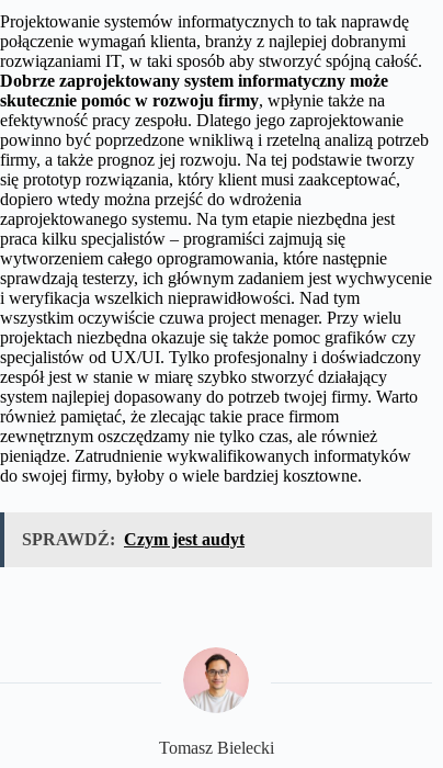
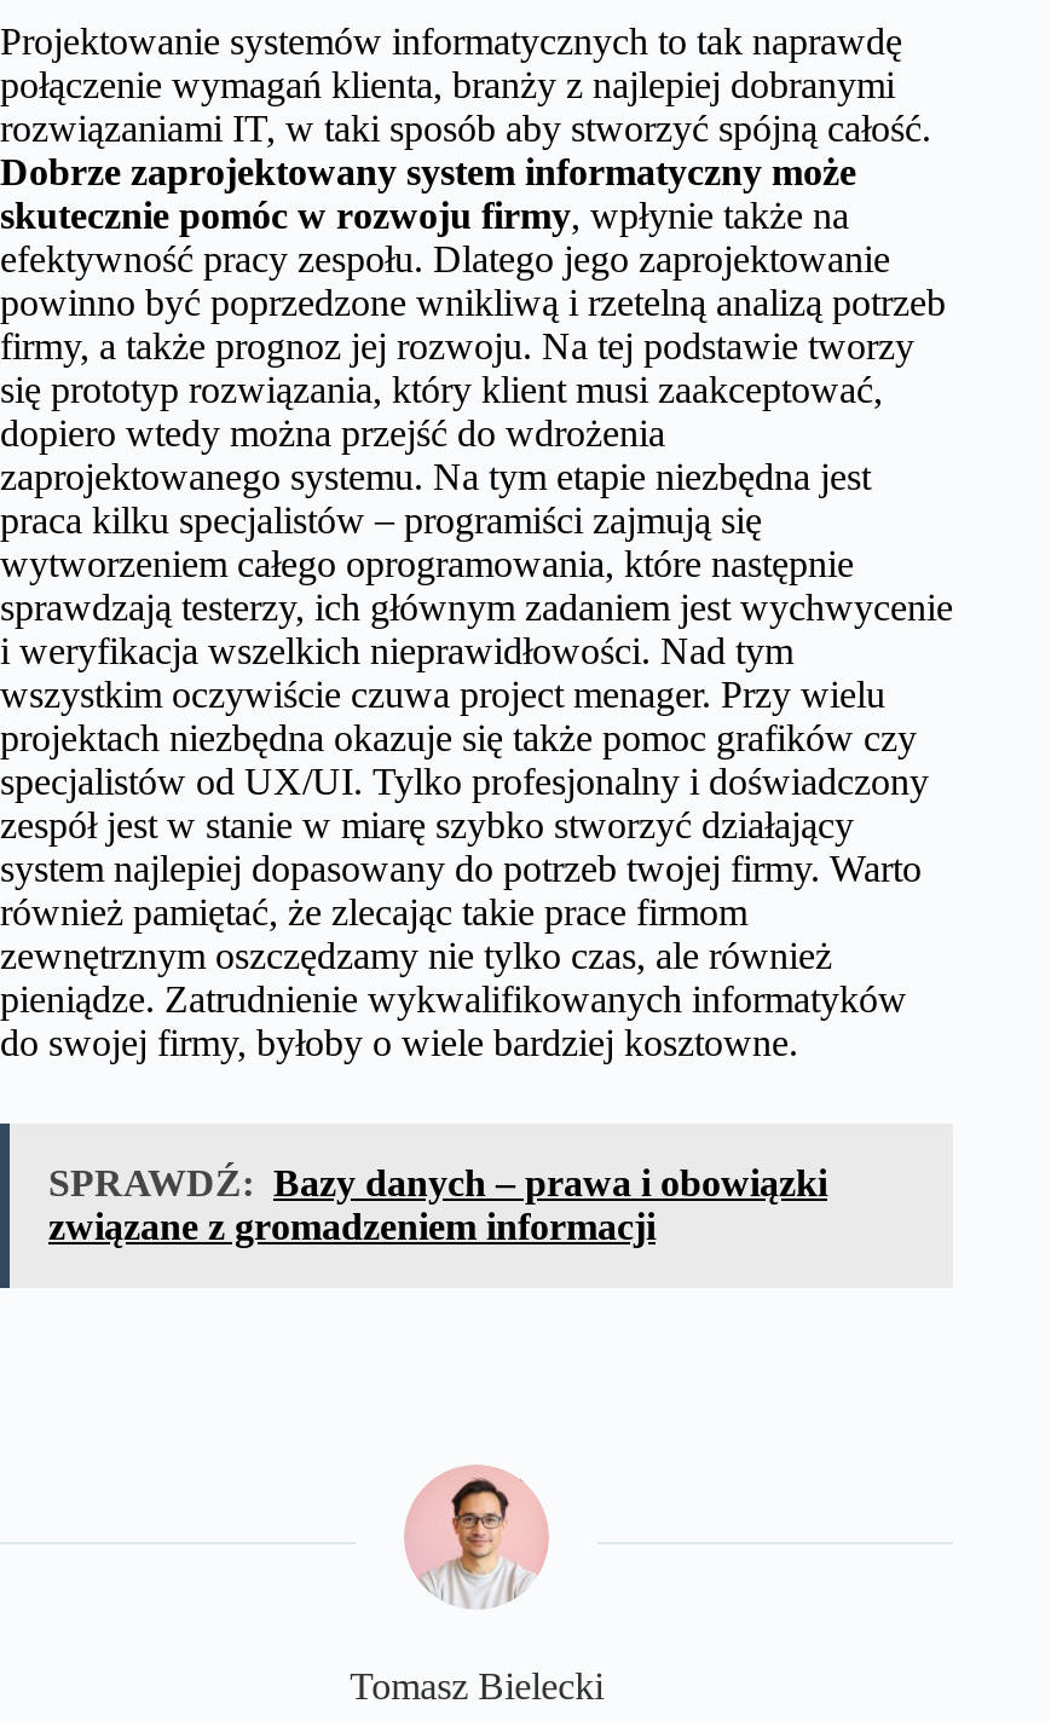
[22,530,245,549] SPRAWDŹ: Czym jest audyt -> [48,1163,827,1248] SPRAWDŹ: Bazy danych – prawa i obowiązki | związane z gromadzeniem informacji

